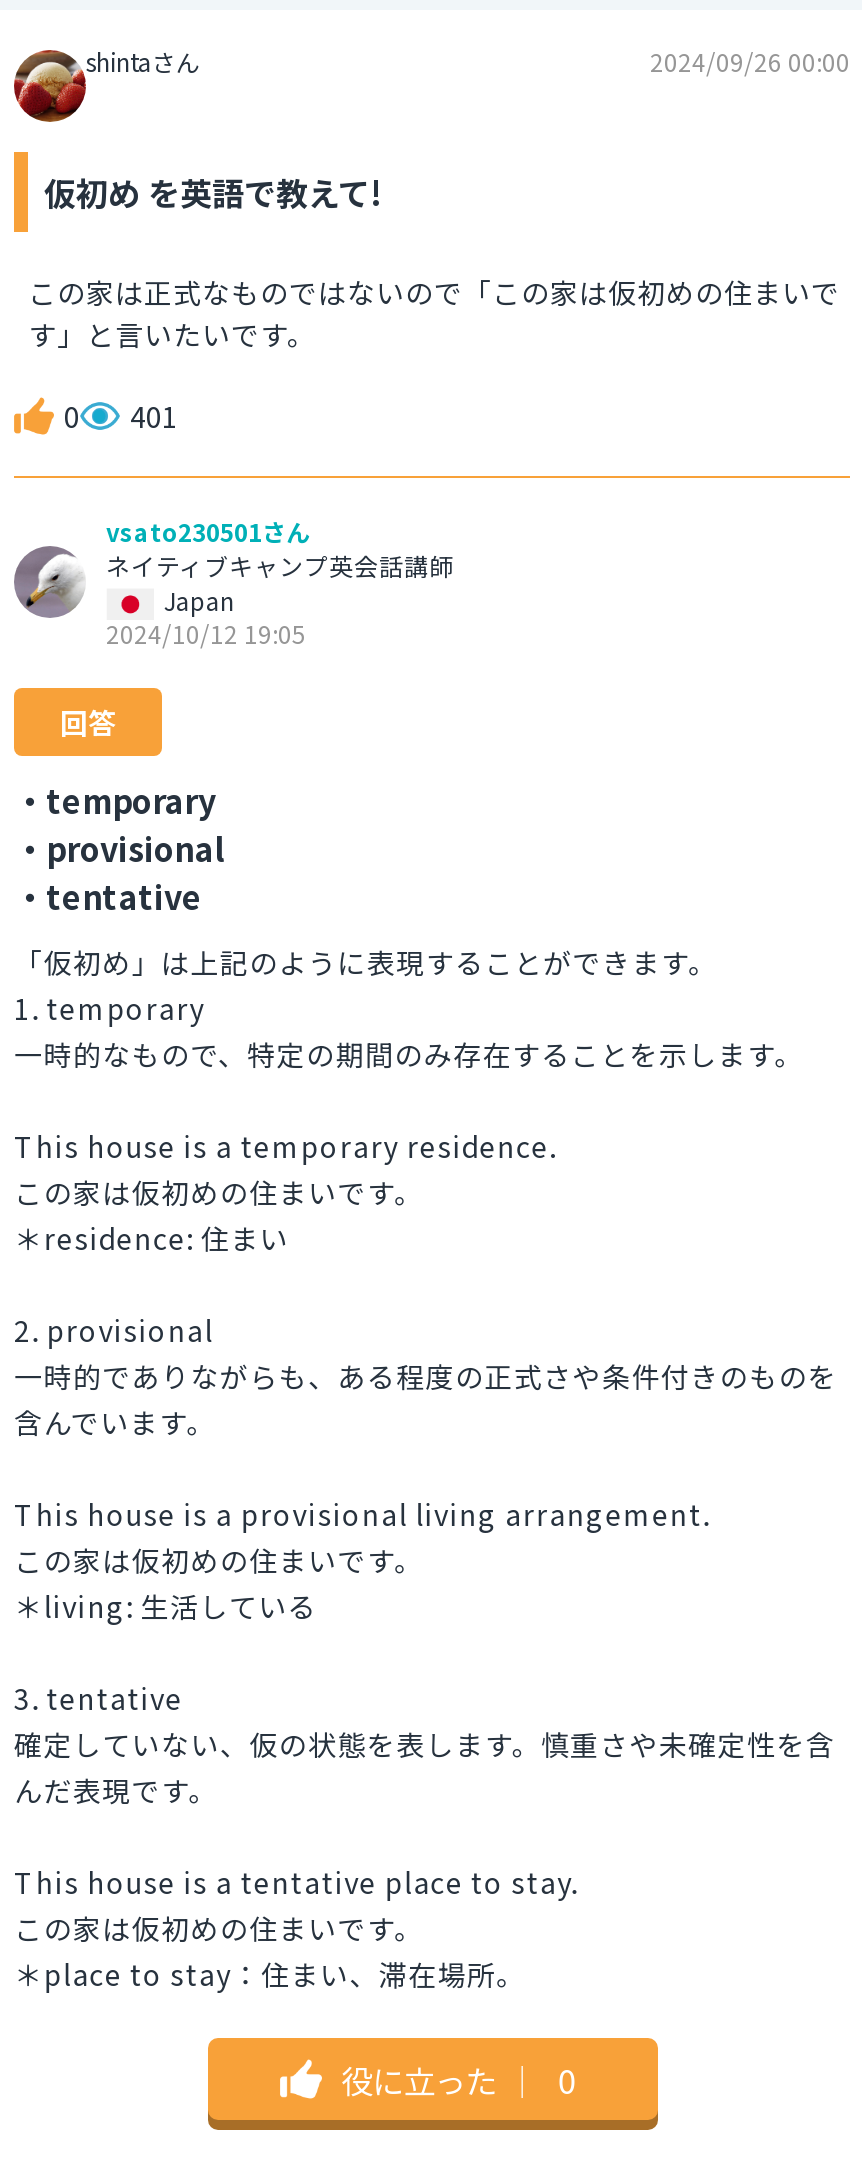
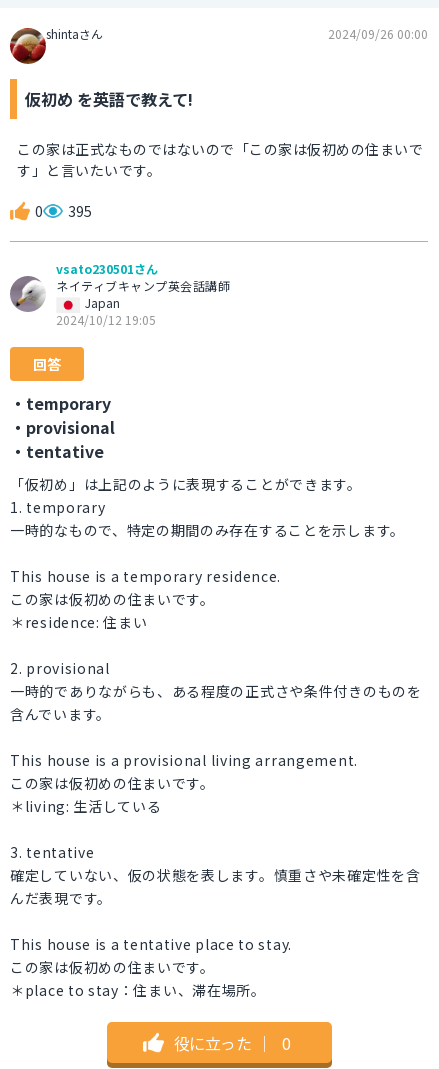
[64,397,178,437] 0 401 -> [35,201,92,221] 0 395

